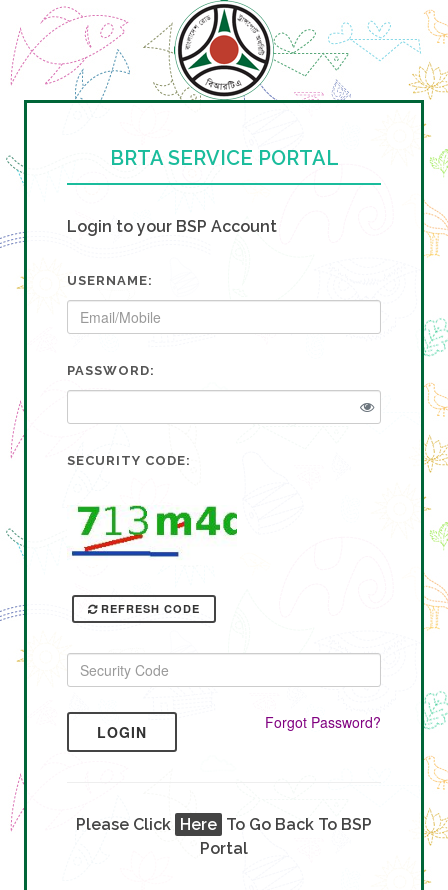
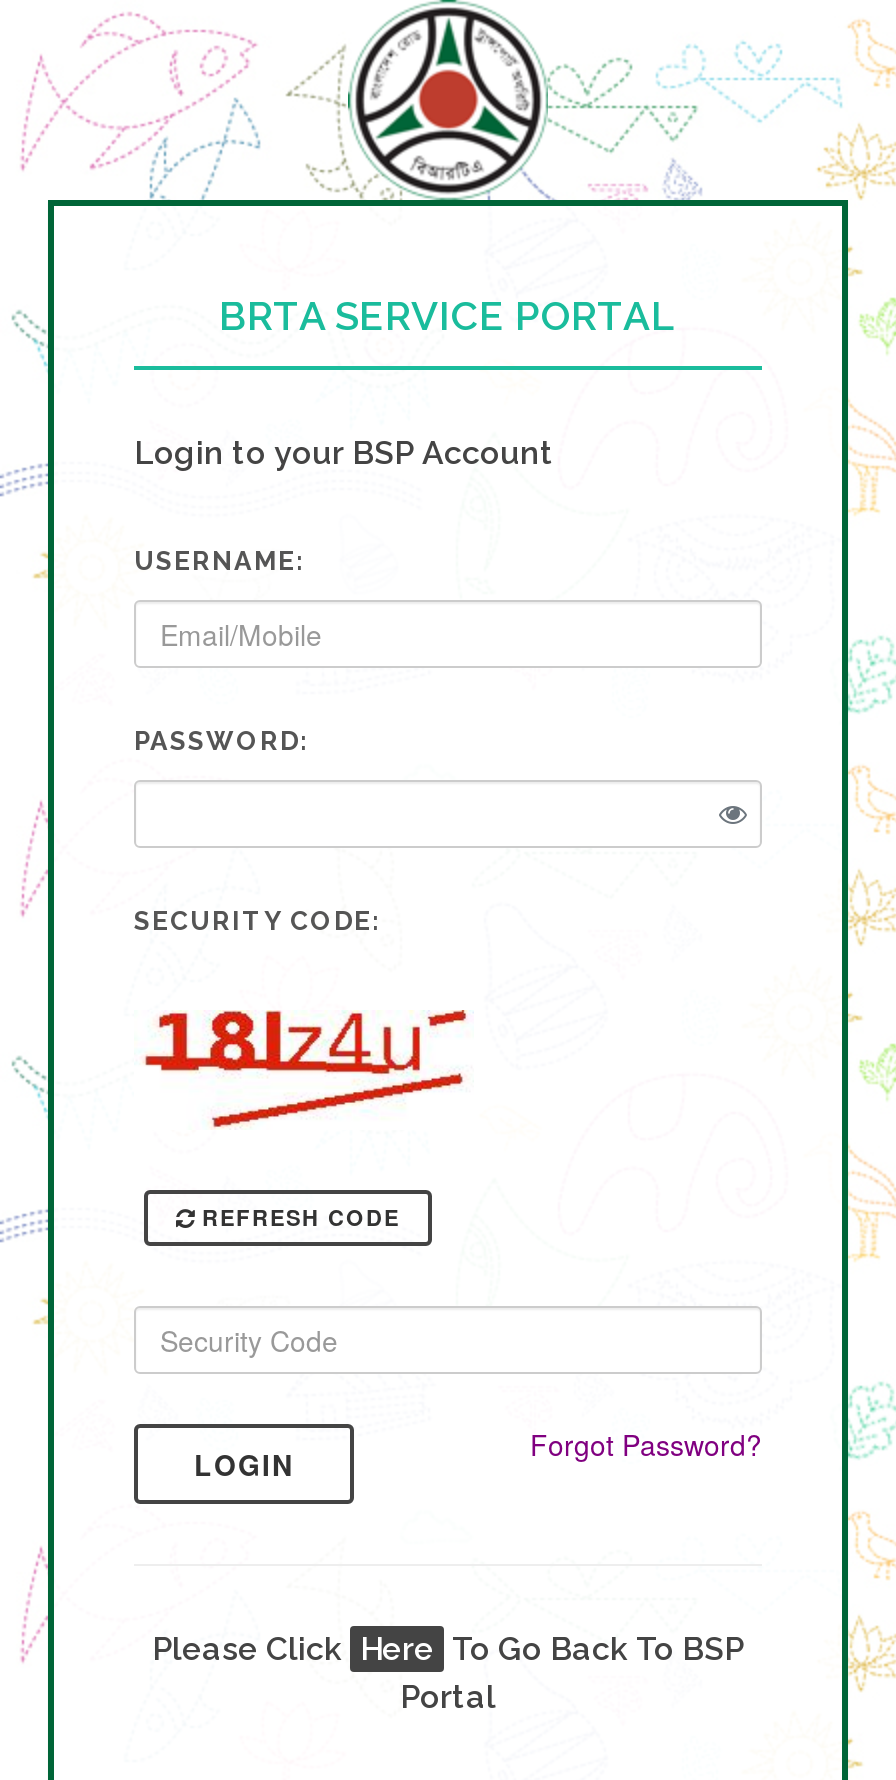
[70,505,238,564] [image] -> [142,1008,474,1130] [image]

